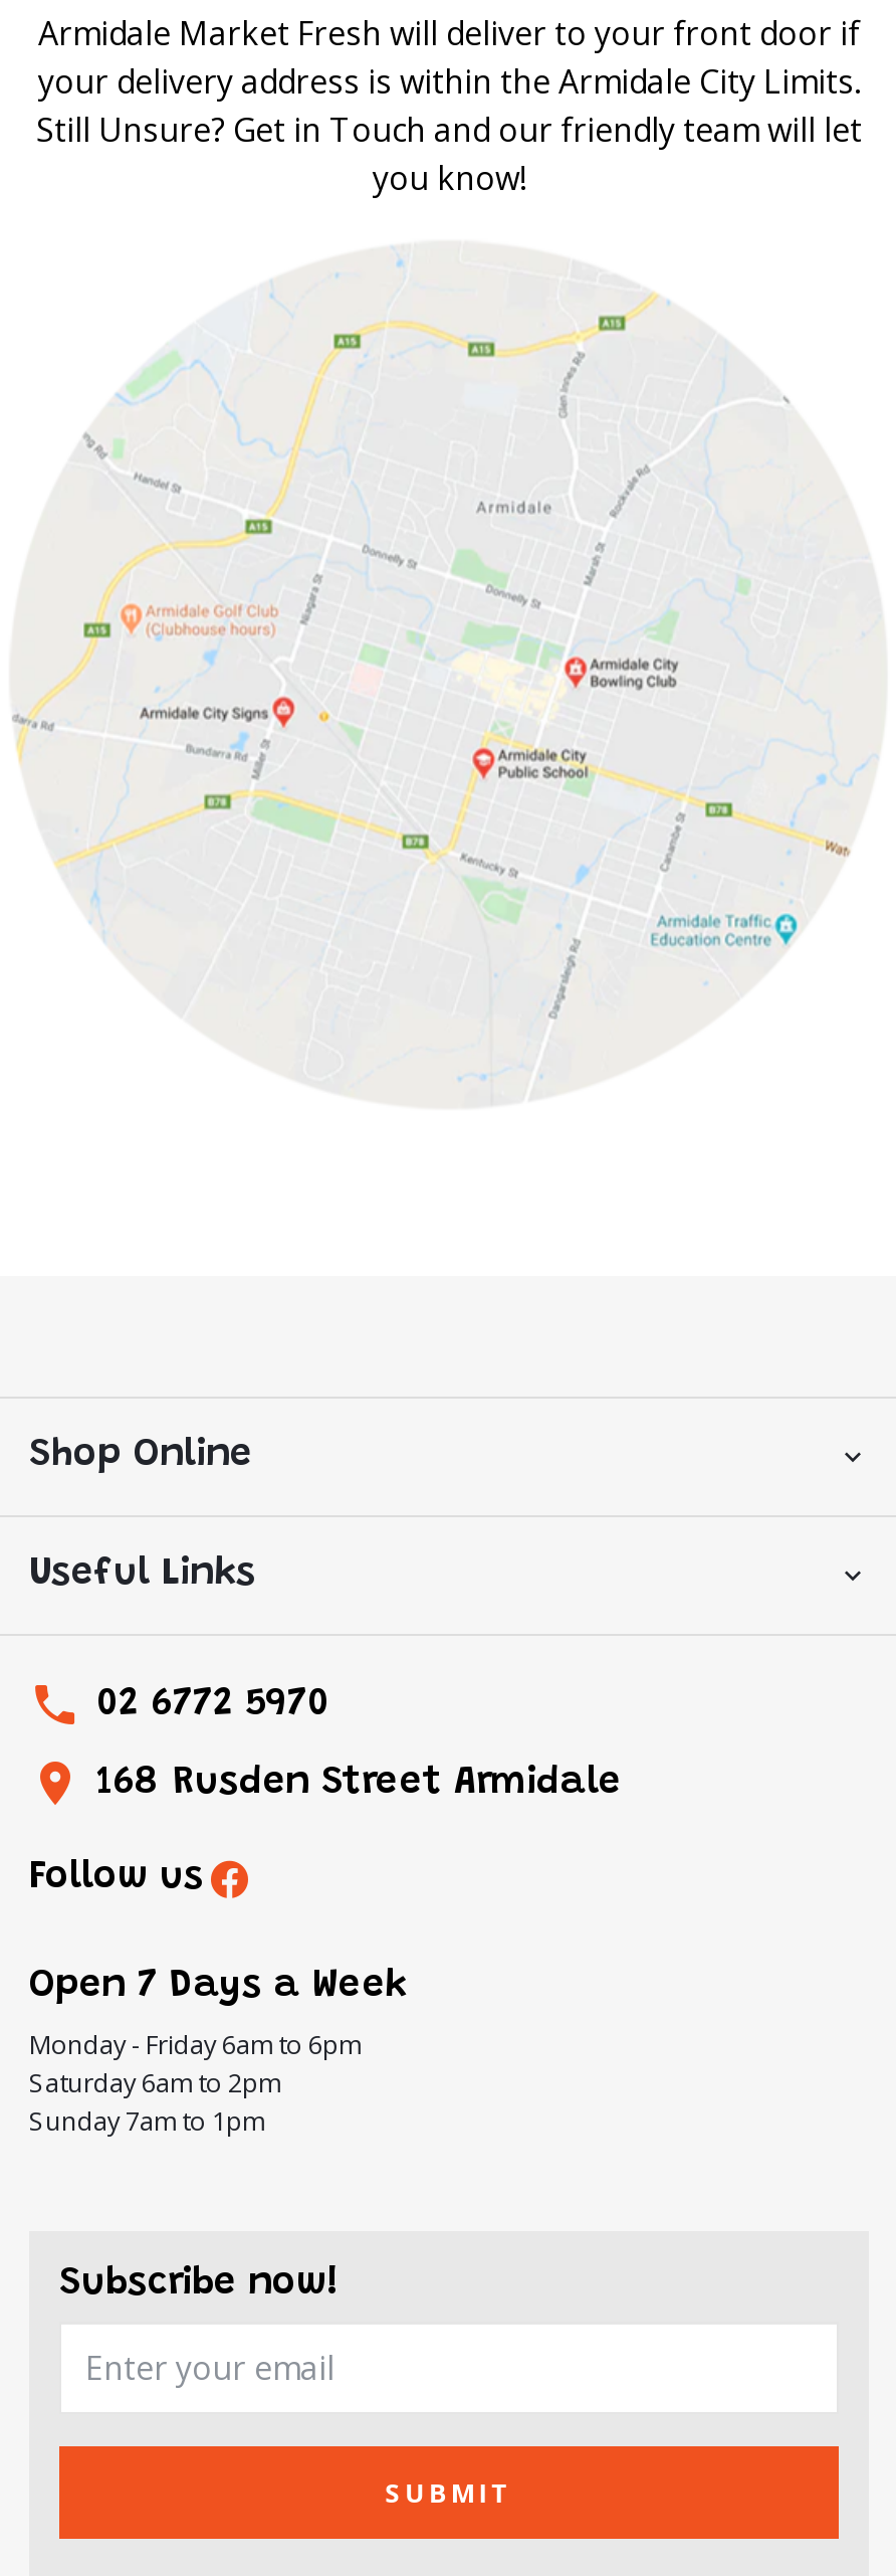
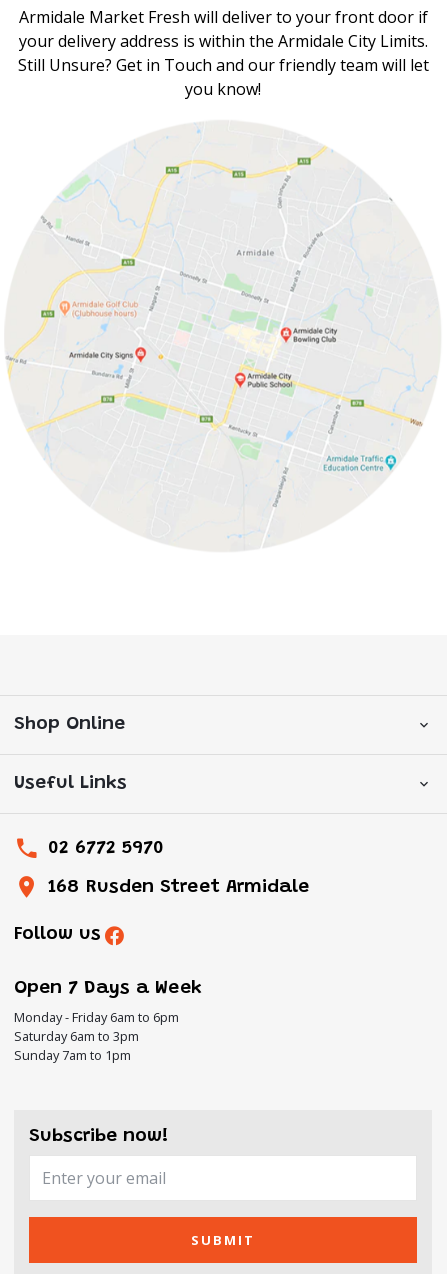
[29,2064,280,2100] Saturday 6am to 2pm -> [14,1027,139,1045] Saturday 6am to 3pm

